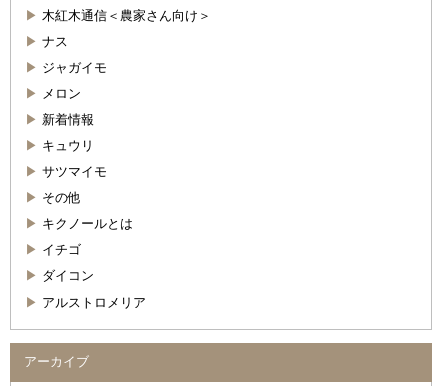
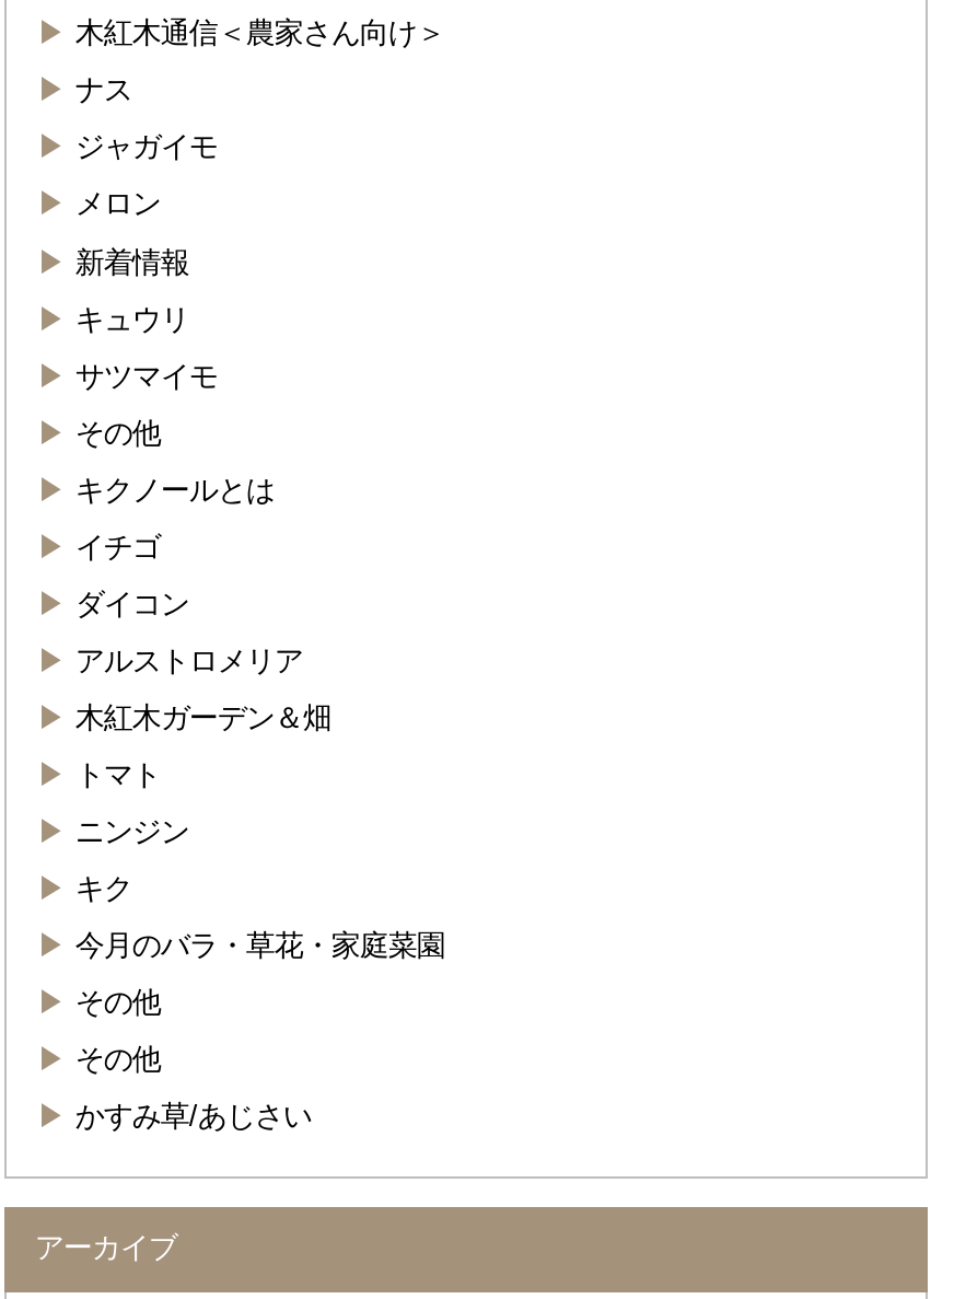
none -> [75,702,445,1134] 木紅木ガーデン＆畑 | トマト | ニンジン | キク | 今月のバラ・草花・家庭菜園 | その他 | その他 | かすみ草/あじさい

